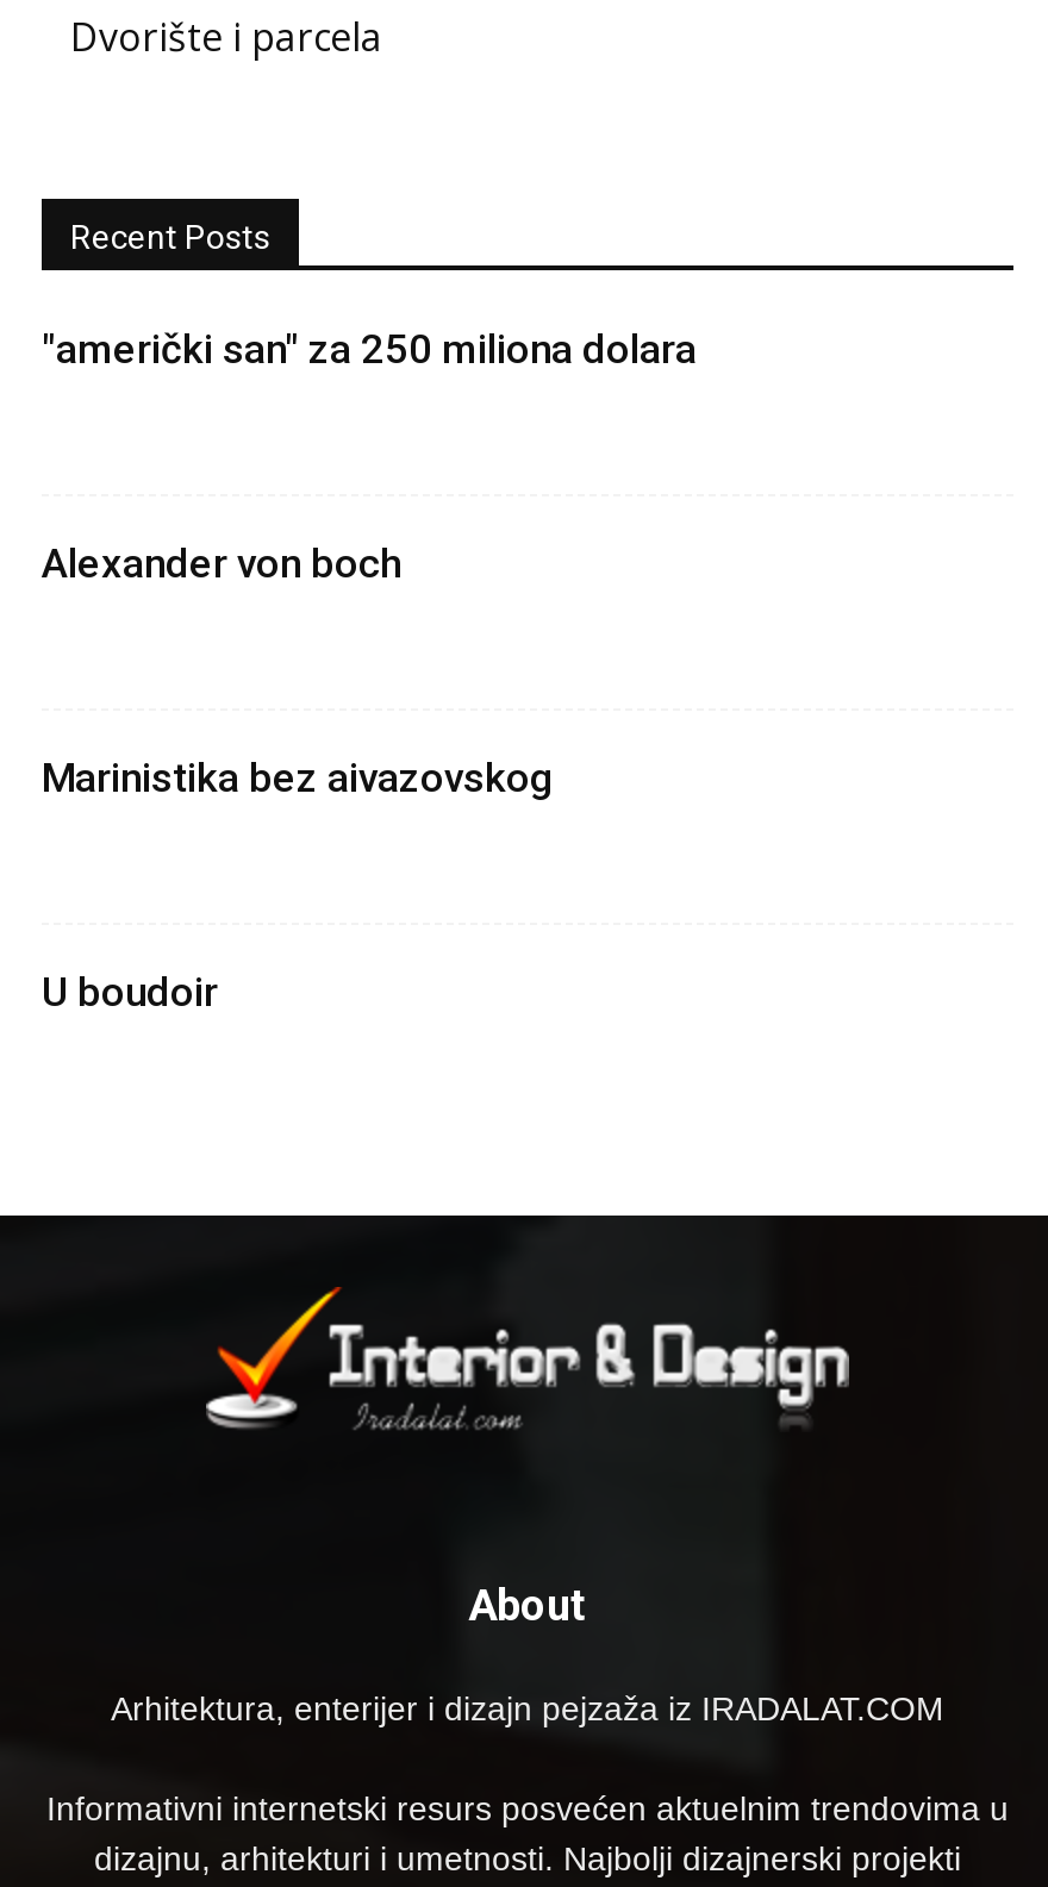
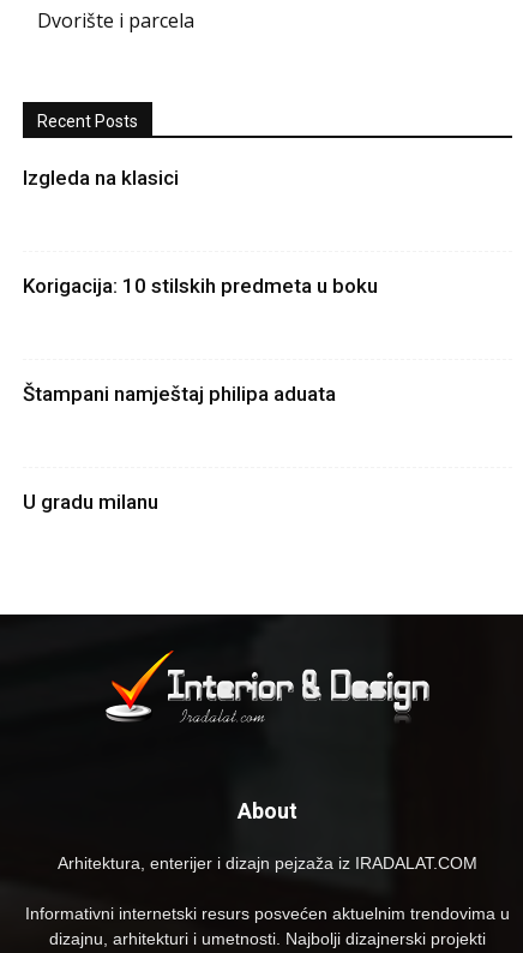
[42,326,697,374] "američki san" za 250 miliona dolara -> [23,166,179,190] Izgleda na klasici
[42,541,401,588] Alexander von boch -> [23,274,378,298] Korigacija: 10 stilskih predmeta u boku
[42,755,554,802] Marinistika bez aivazovskog -> [23,382,336,406] Štampani namještaj philipa aduata
[42,969,218,1017] U boudoir -> [23,490,158,514] U gradu milanu

